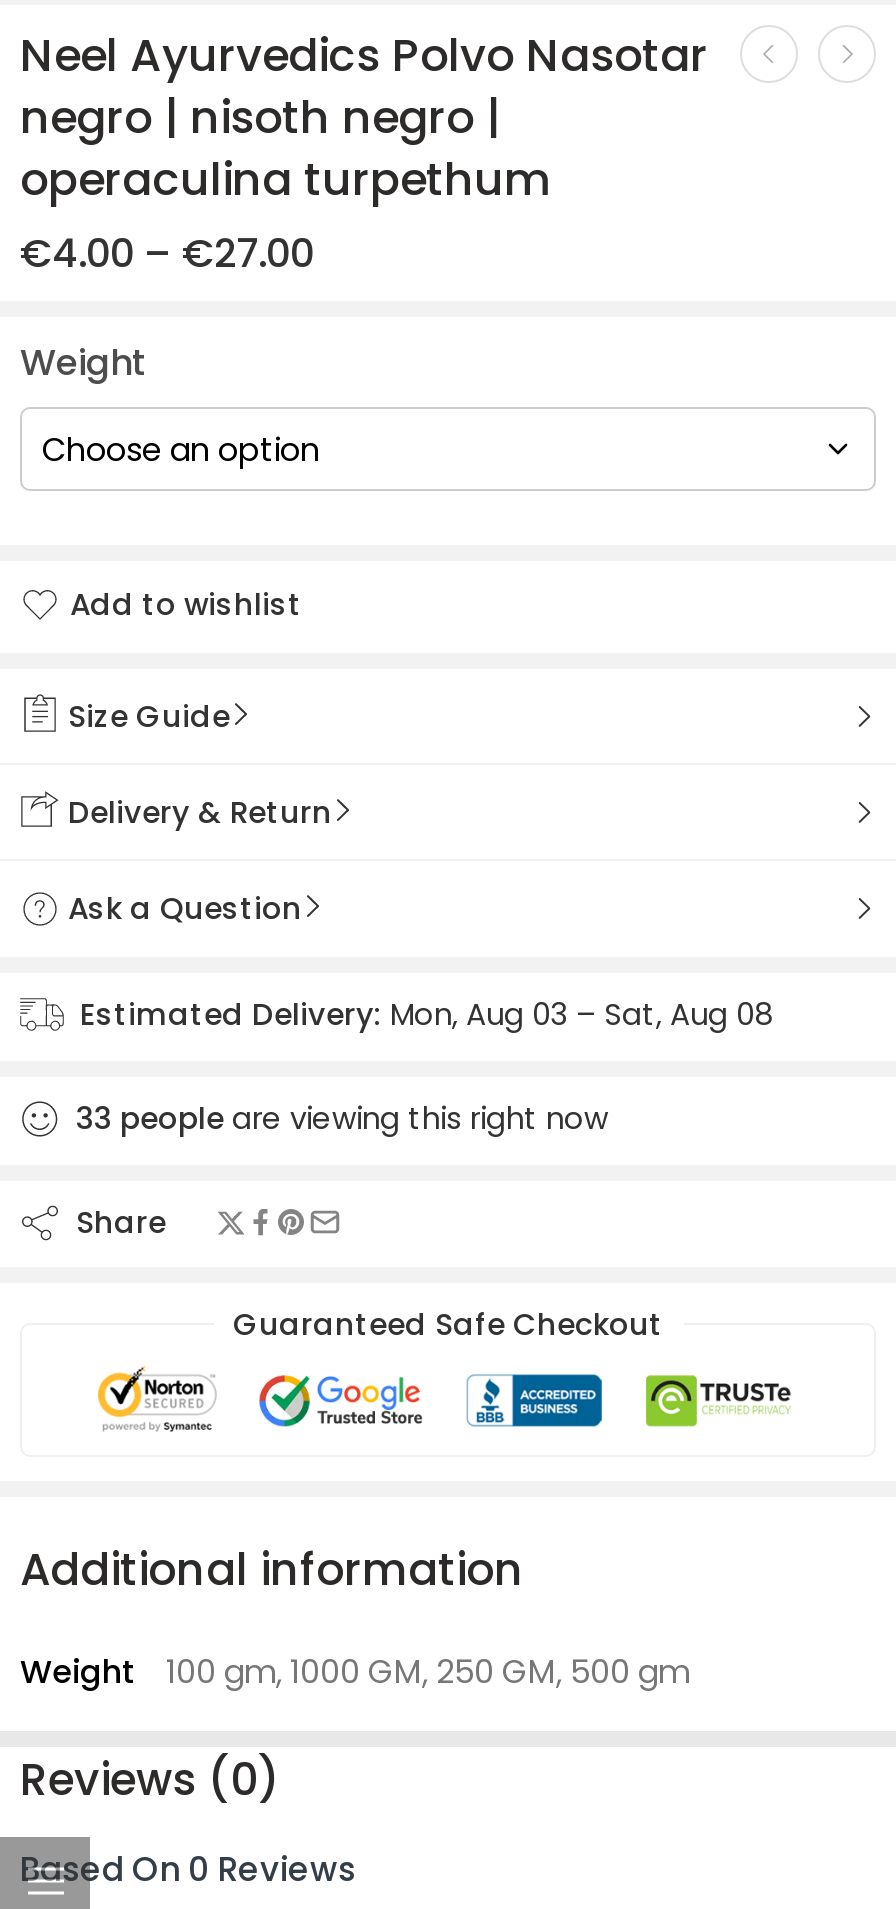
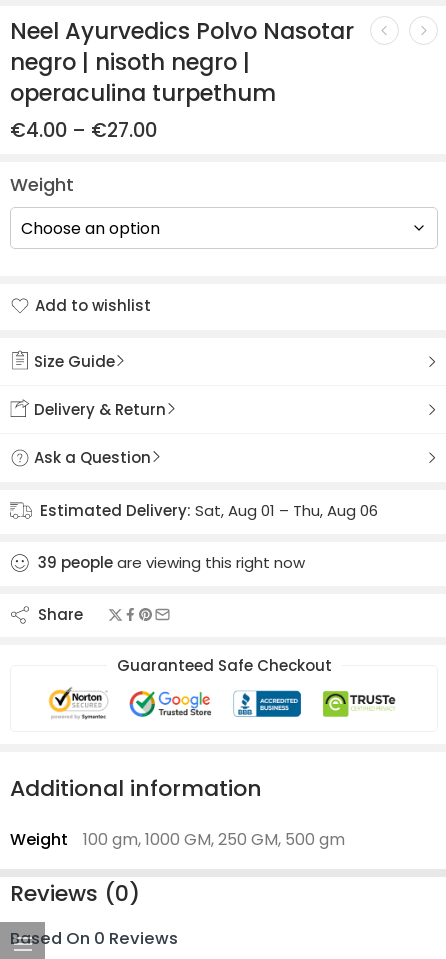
[80,994,772,1036] Estimated Delivery: Mon, Aug 03 – Sat, Aug 08 -> [40,500,378,521] Estimated Delivery: Sat, Aug 01 – Thu, Aug 06
[76,1098,608,1140] 33 people are viewing this right now -> [38,552,305,573] 39 people are viewing this right now

